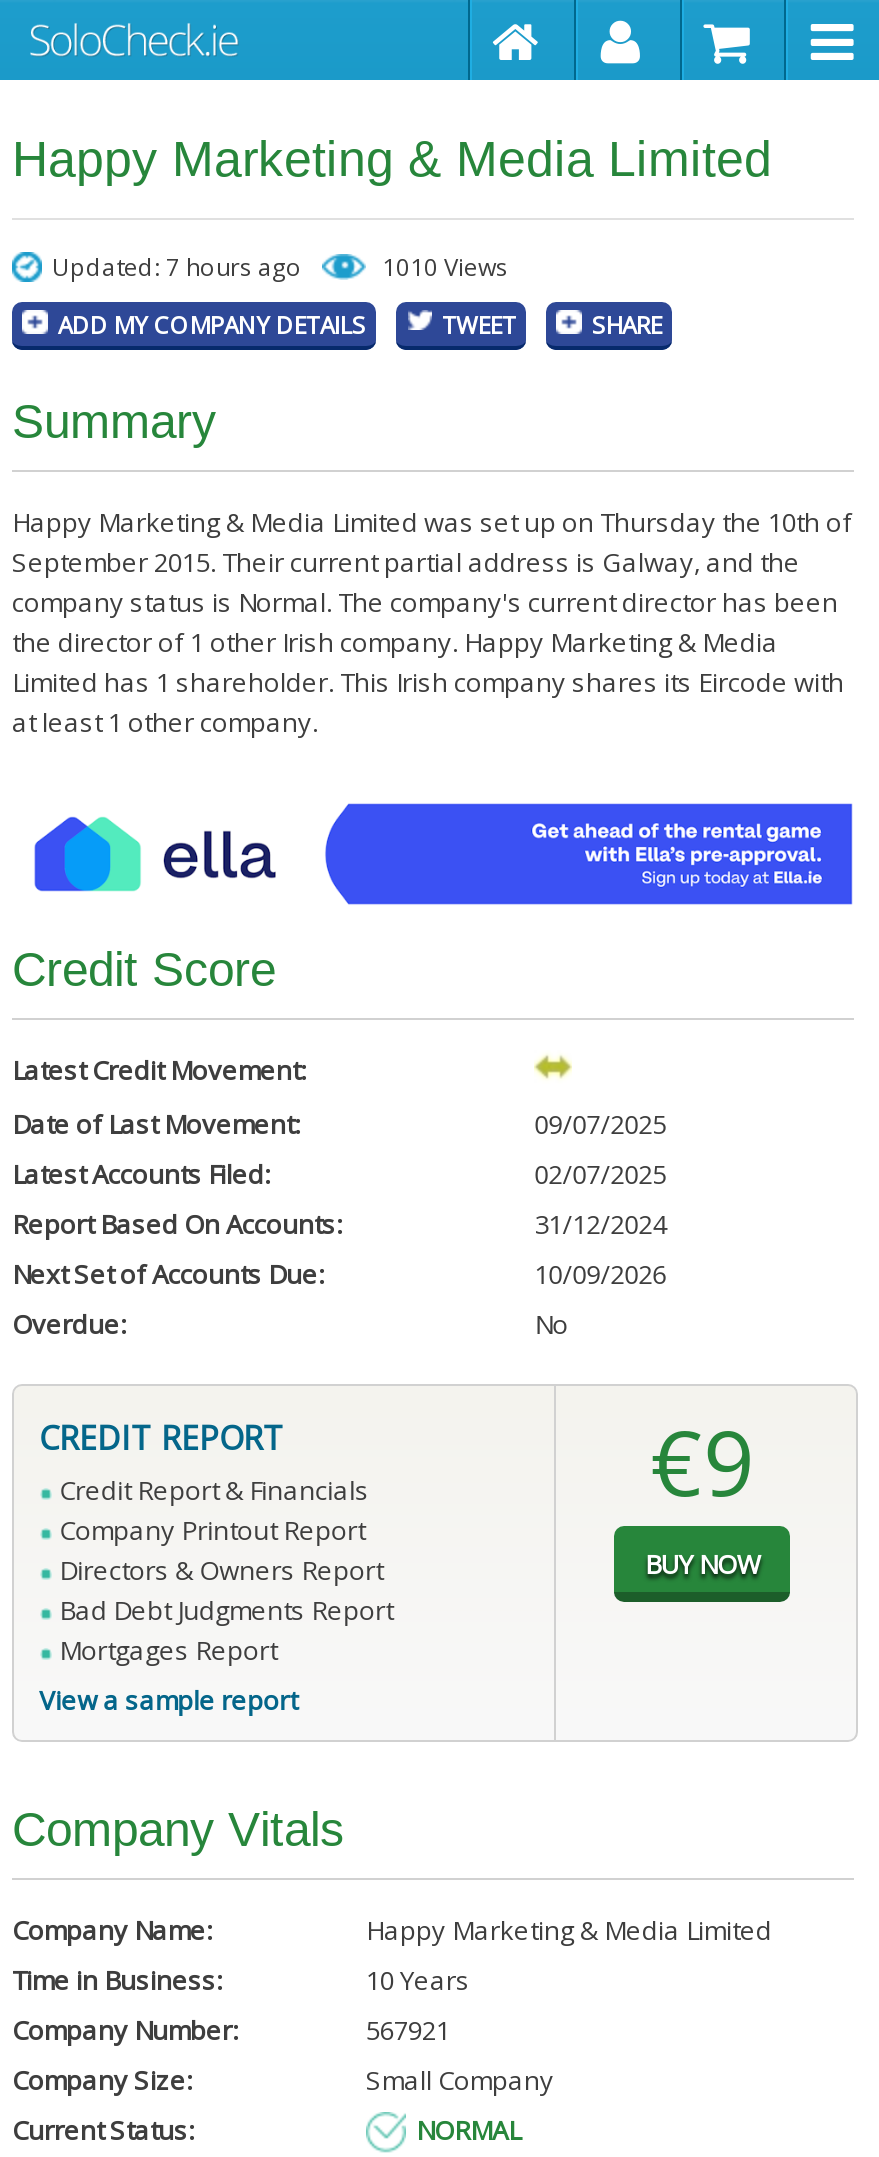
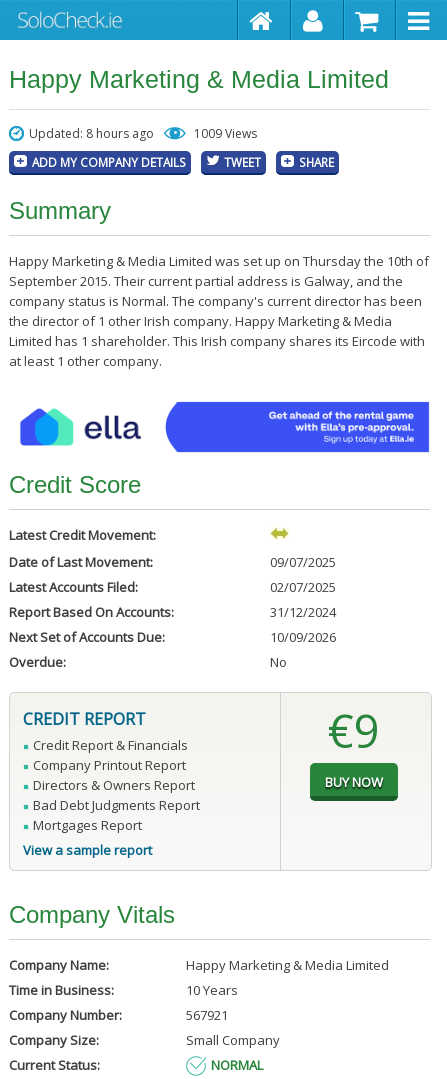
[52,250,302,284] Updated: 7 hours ago -> [29,125,154,142] Updated: 8 hours ago
[382,250,508,284] 1010 Views -> [194,125,257,142] 1009 Views

